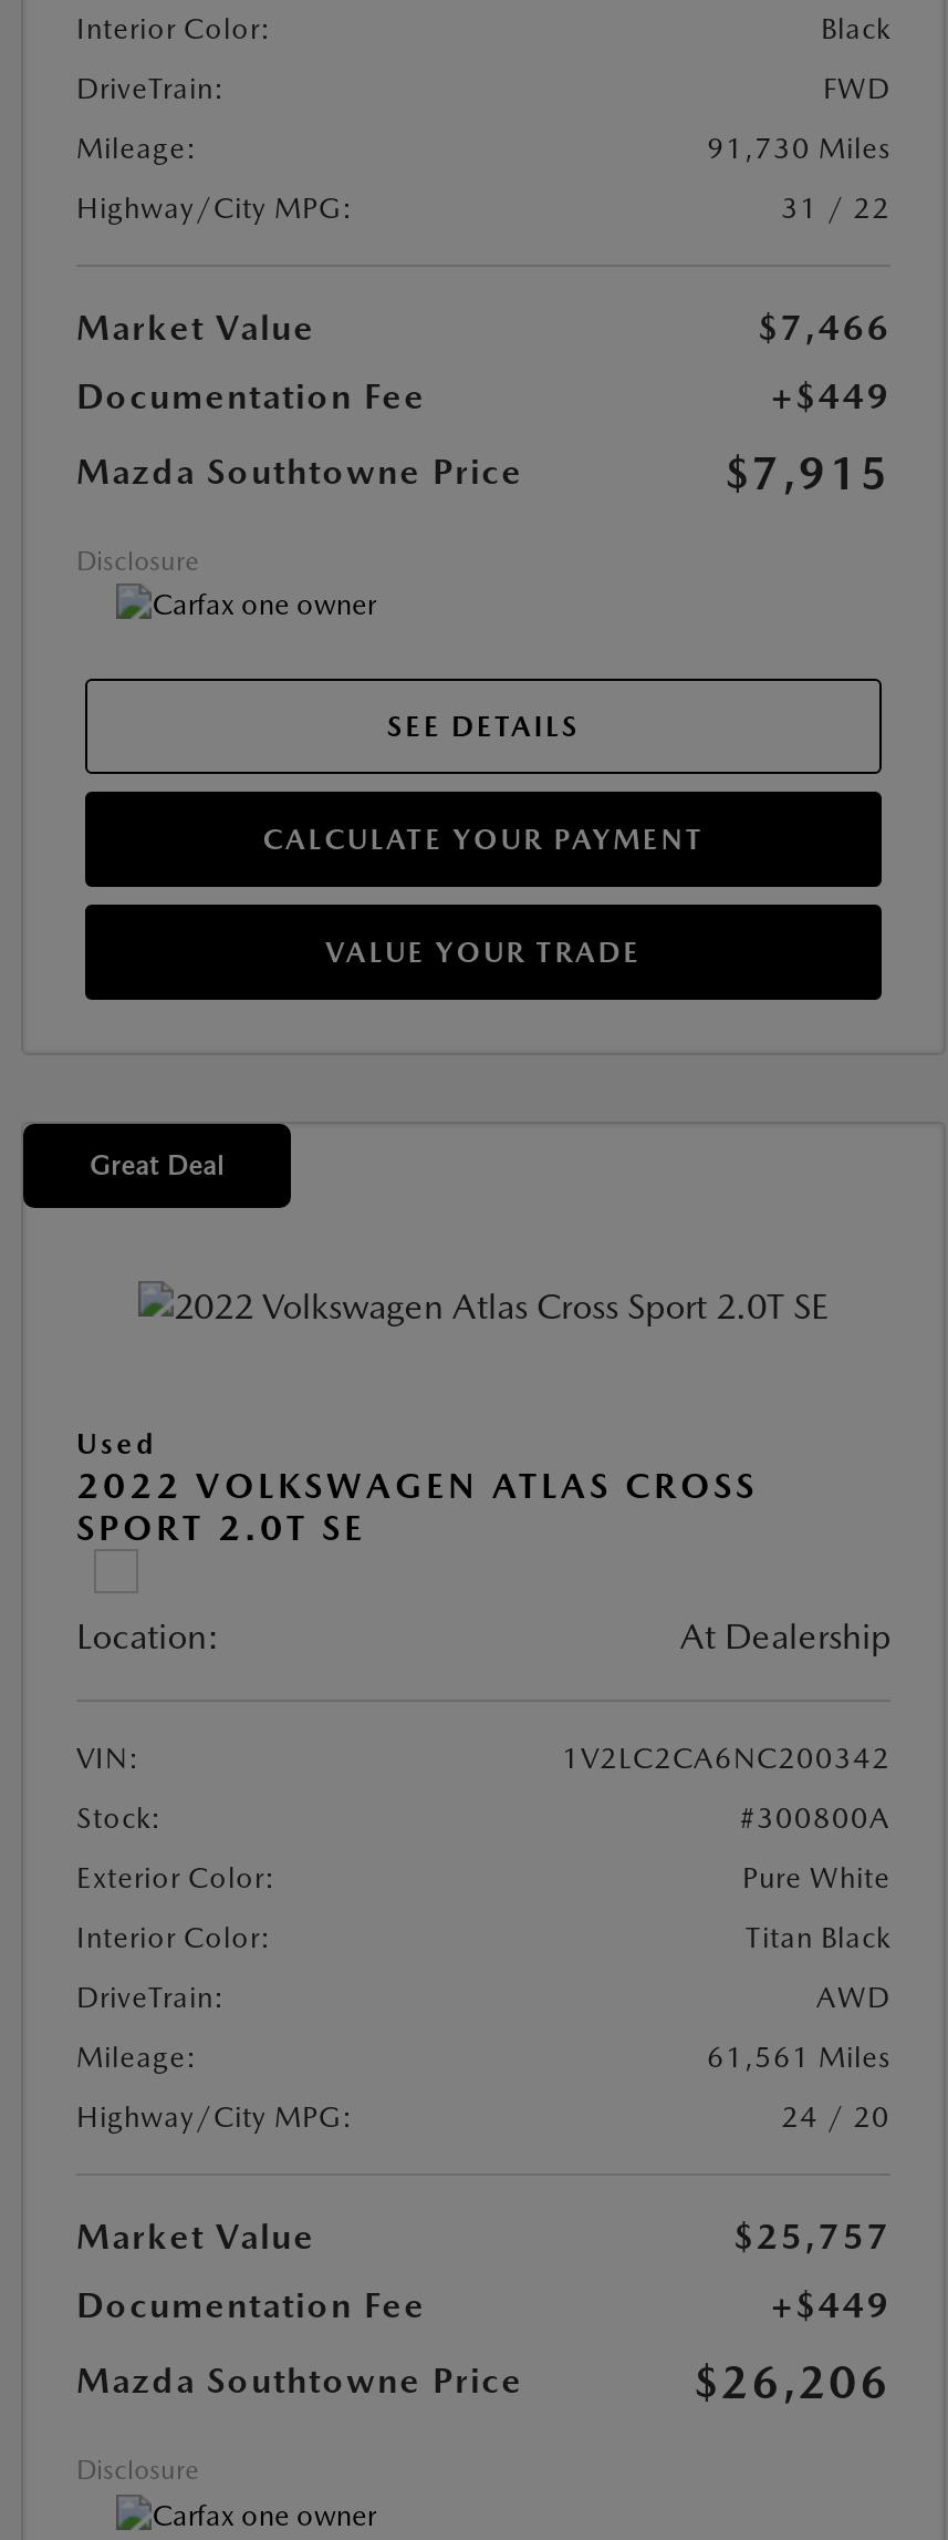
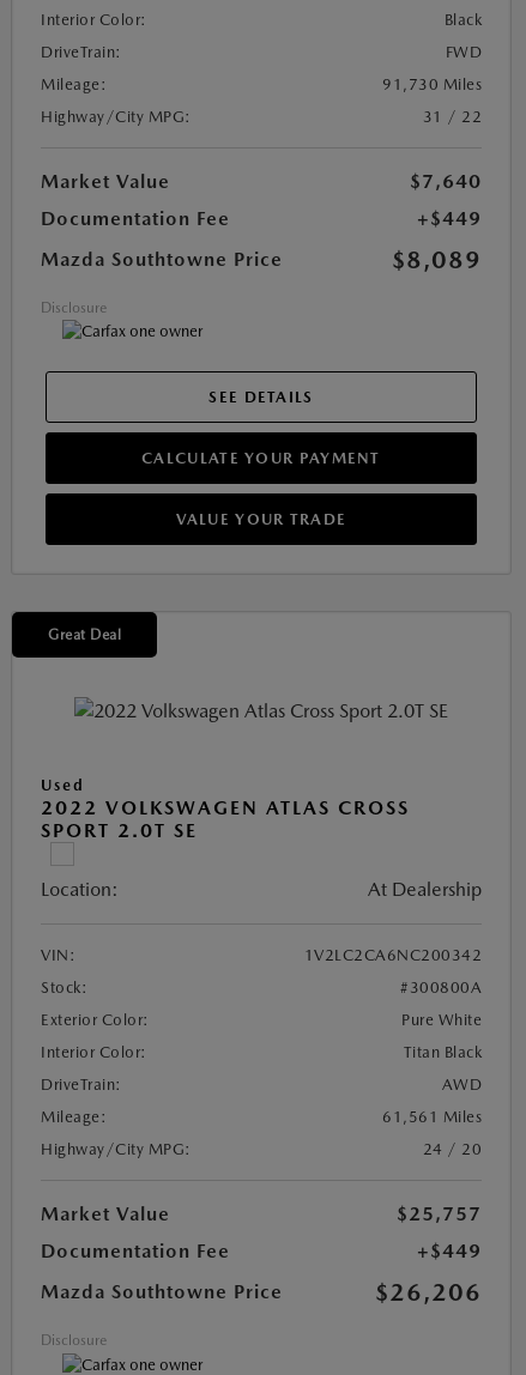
[758,306,890,348] $7,466 -> [410,170,482,193] $7,640
[725,446,890,499] $7,915 -> [392,245,482,274] $8,089

